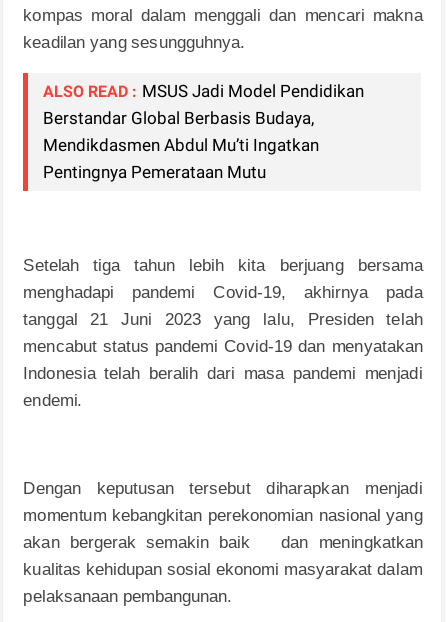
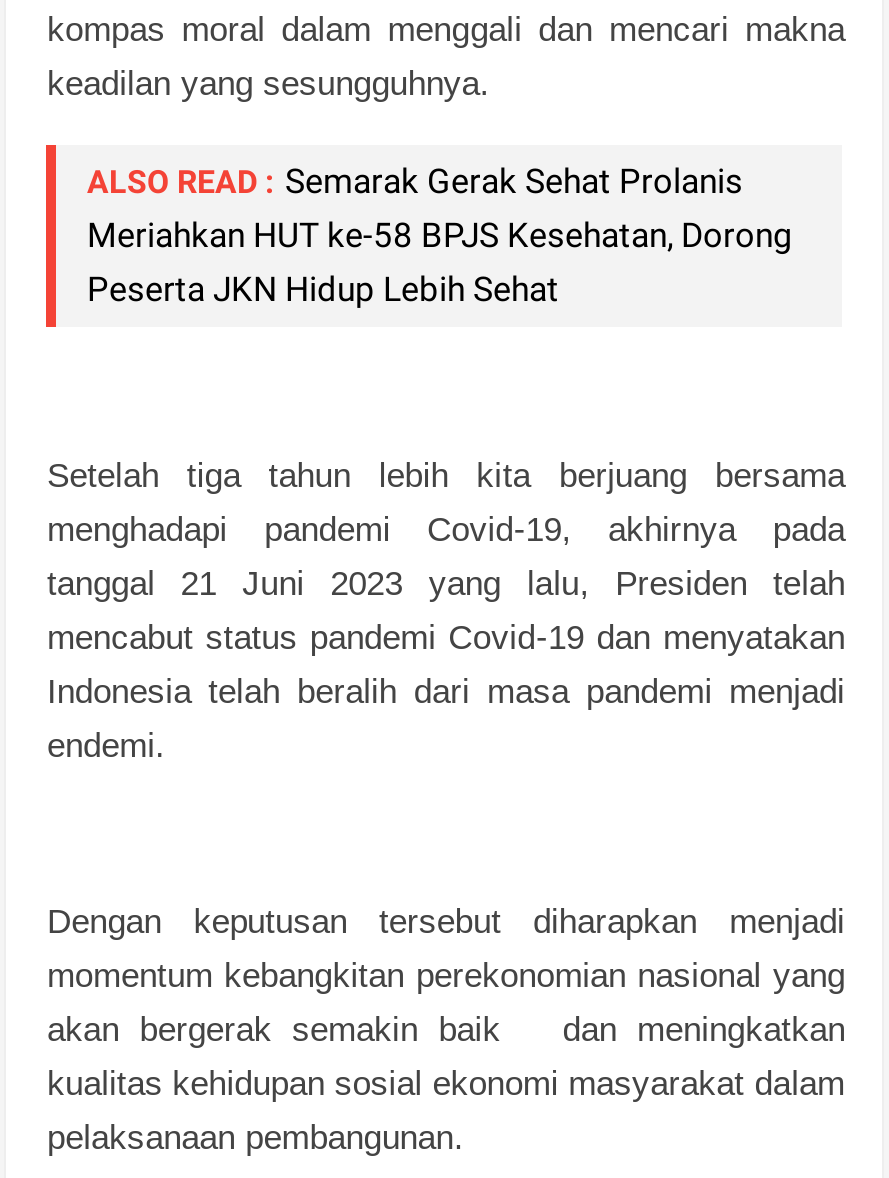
[43,81,364,182] ALSO READ : MSUS Jadi Model Pendidikan | Berstandar Global Berbasis Budaya, | Mendikdasmen Abdul Mu’ti Ingatkan | Pentingnya Pemerataan Mutu -> [87,161,793,309] ALSO READ : Semarak Gerak Sehat Prolanis | Meriahkan HUT ke-58 BPJS Kesehatan, Dorong | Peserta JKN Hidup Lebih Sehat

